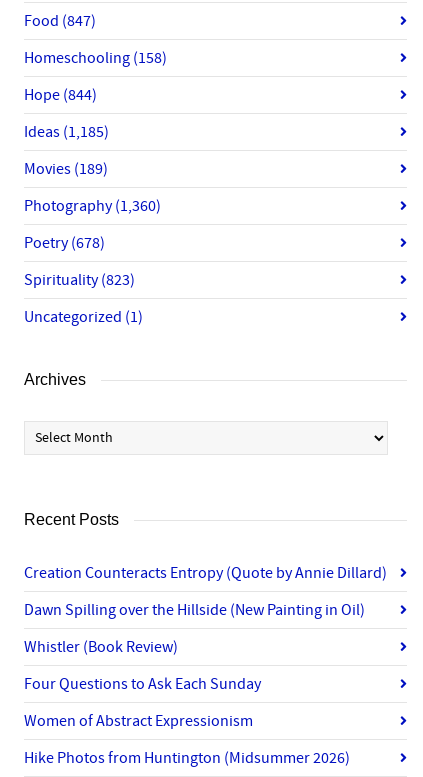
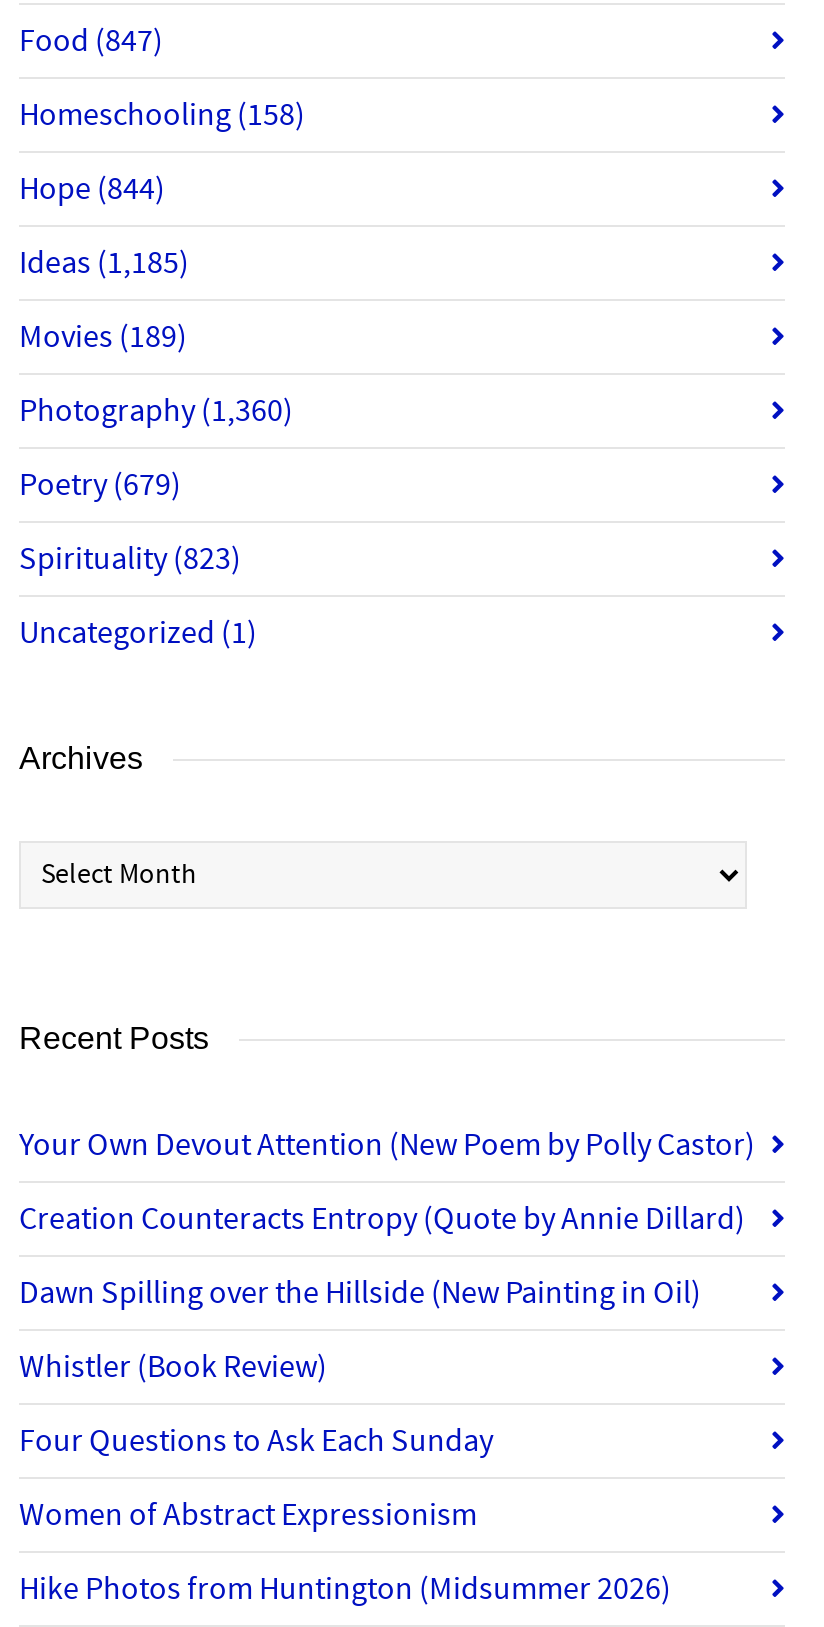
[24,233,105,253] Poetry (678) -> [19,464,181,504] Poetry (679)
none -> [19,1124,755,1164] Your Own Devout Attention (New Poem by Polly Castor)

